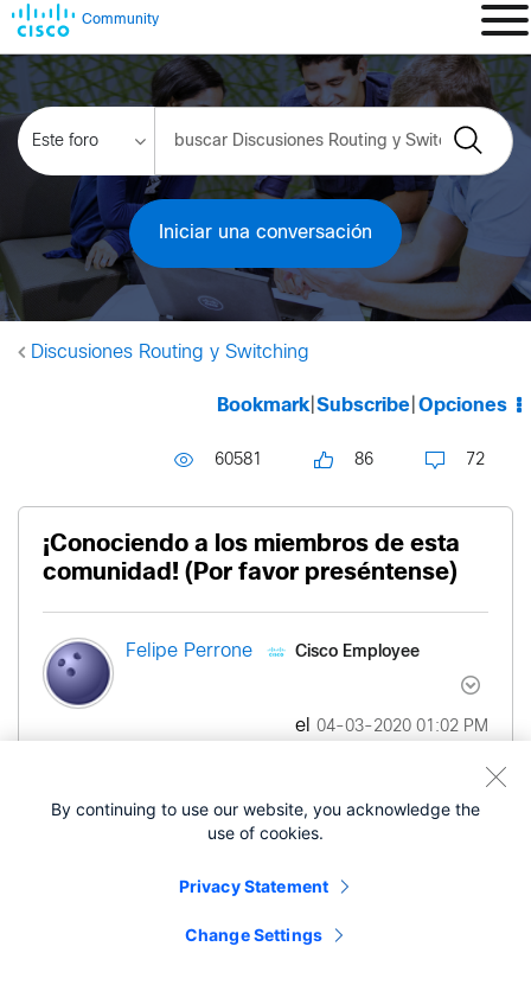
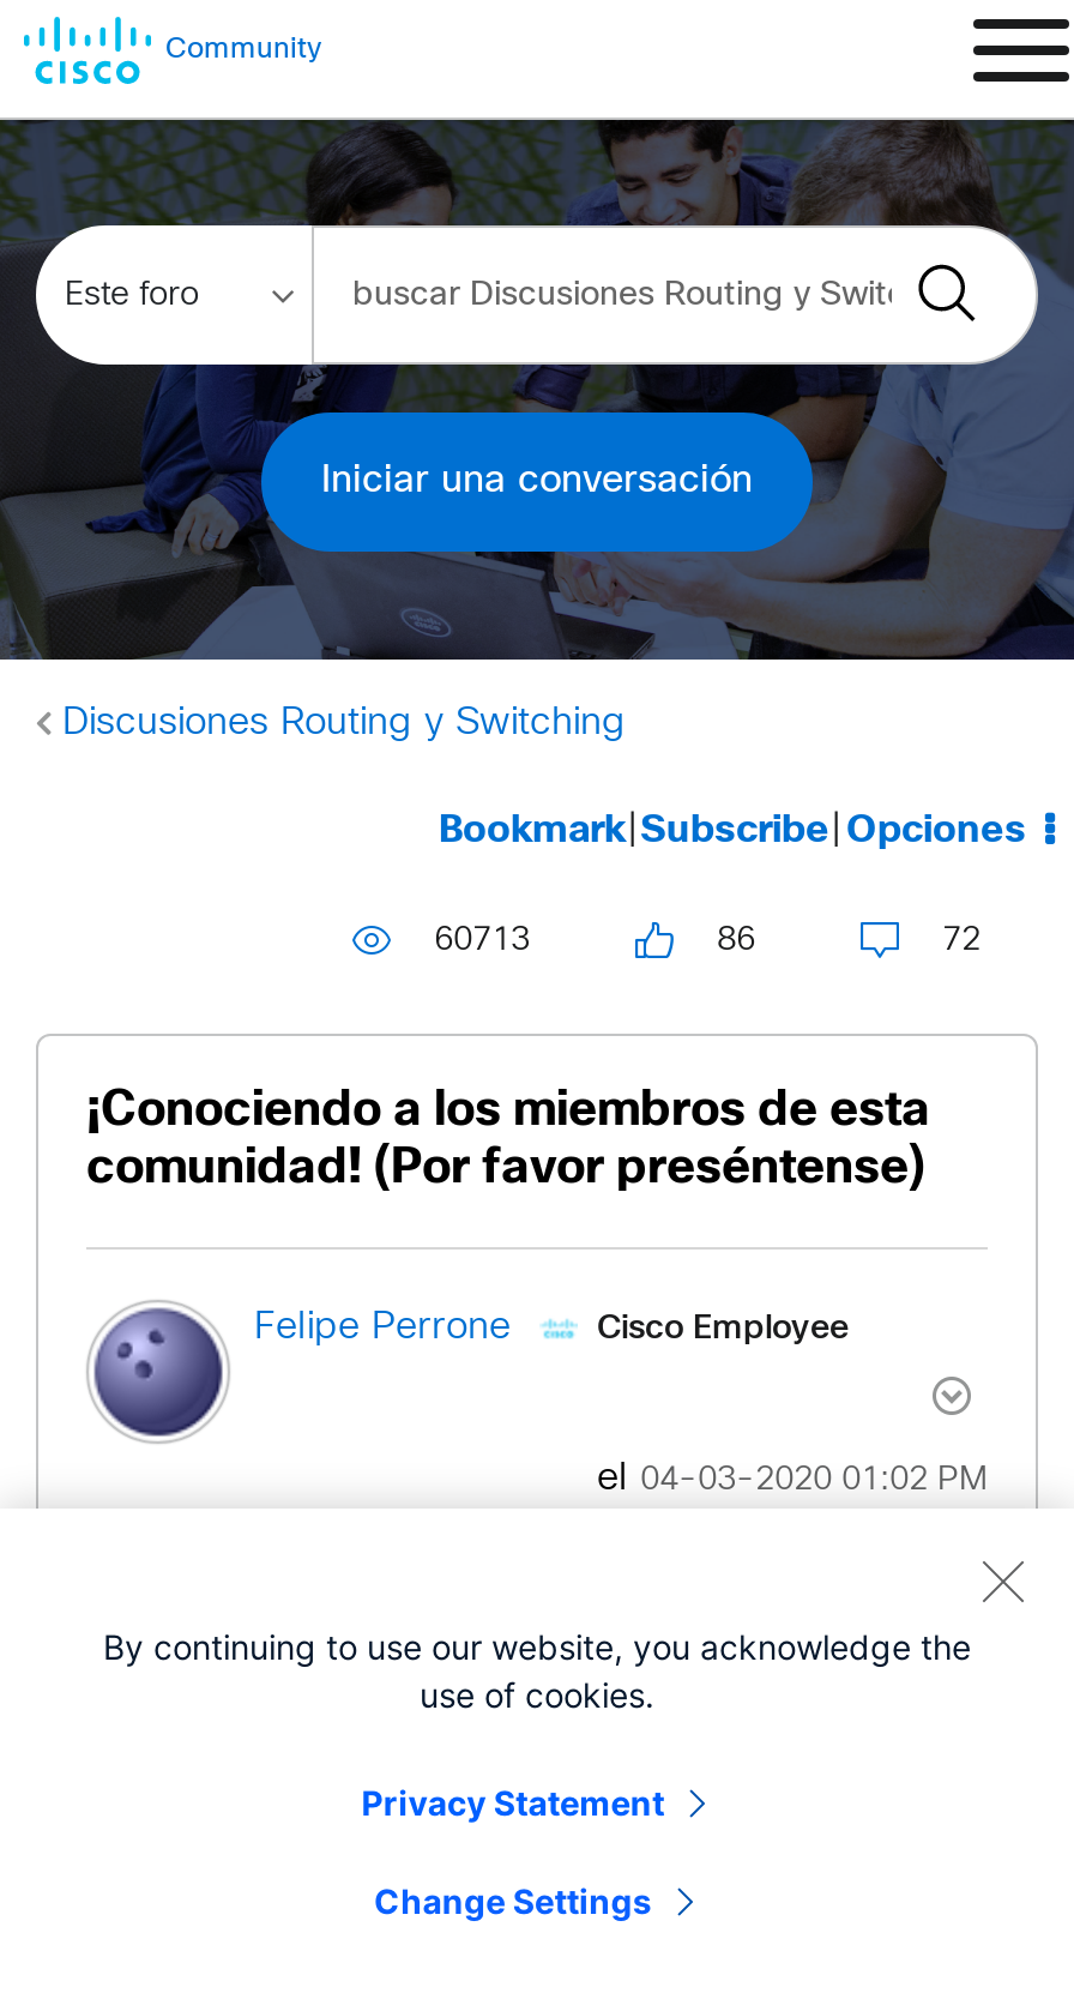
[215,453,262,468] 60581 -> [434,926,530,957] 60713

